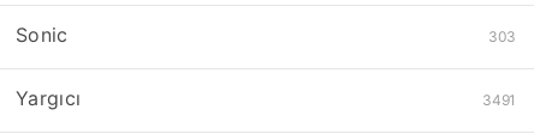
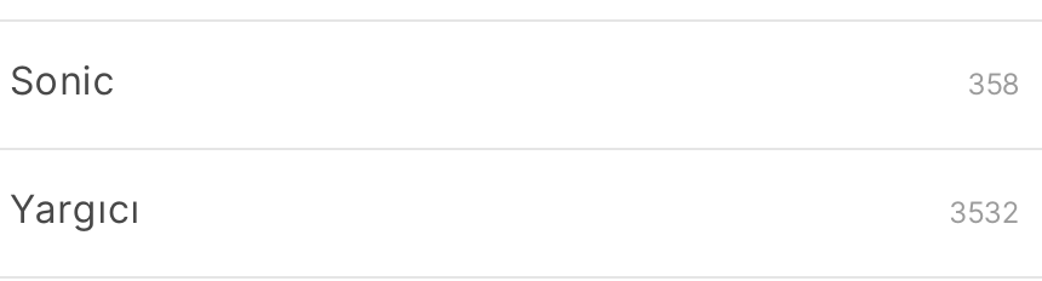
[488,28,516,45] 303 -> [967,65,1018,102] 358
[483,91,516,109] 3491 -> [948,194,1018,230] 3532

